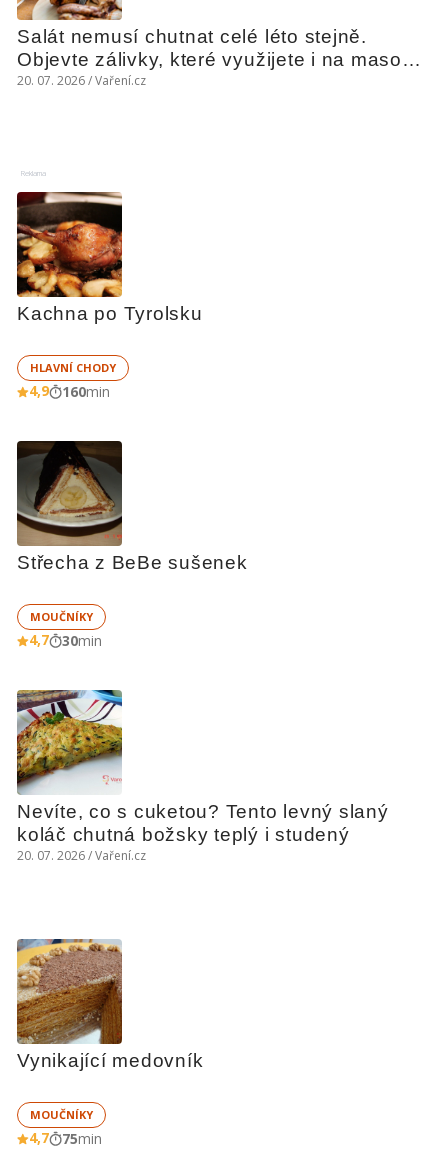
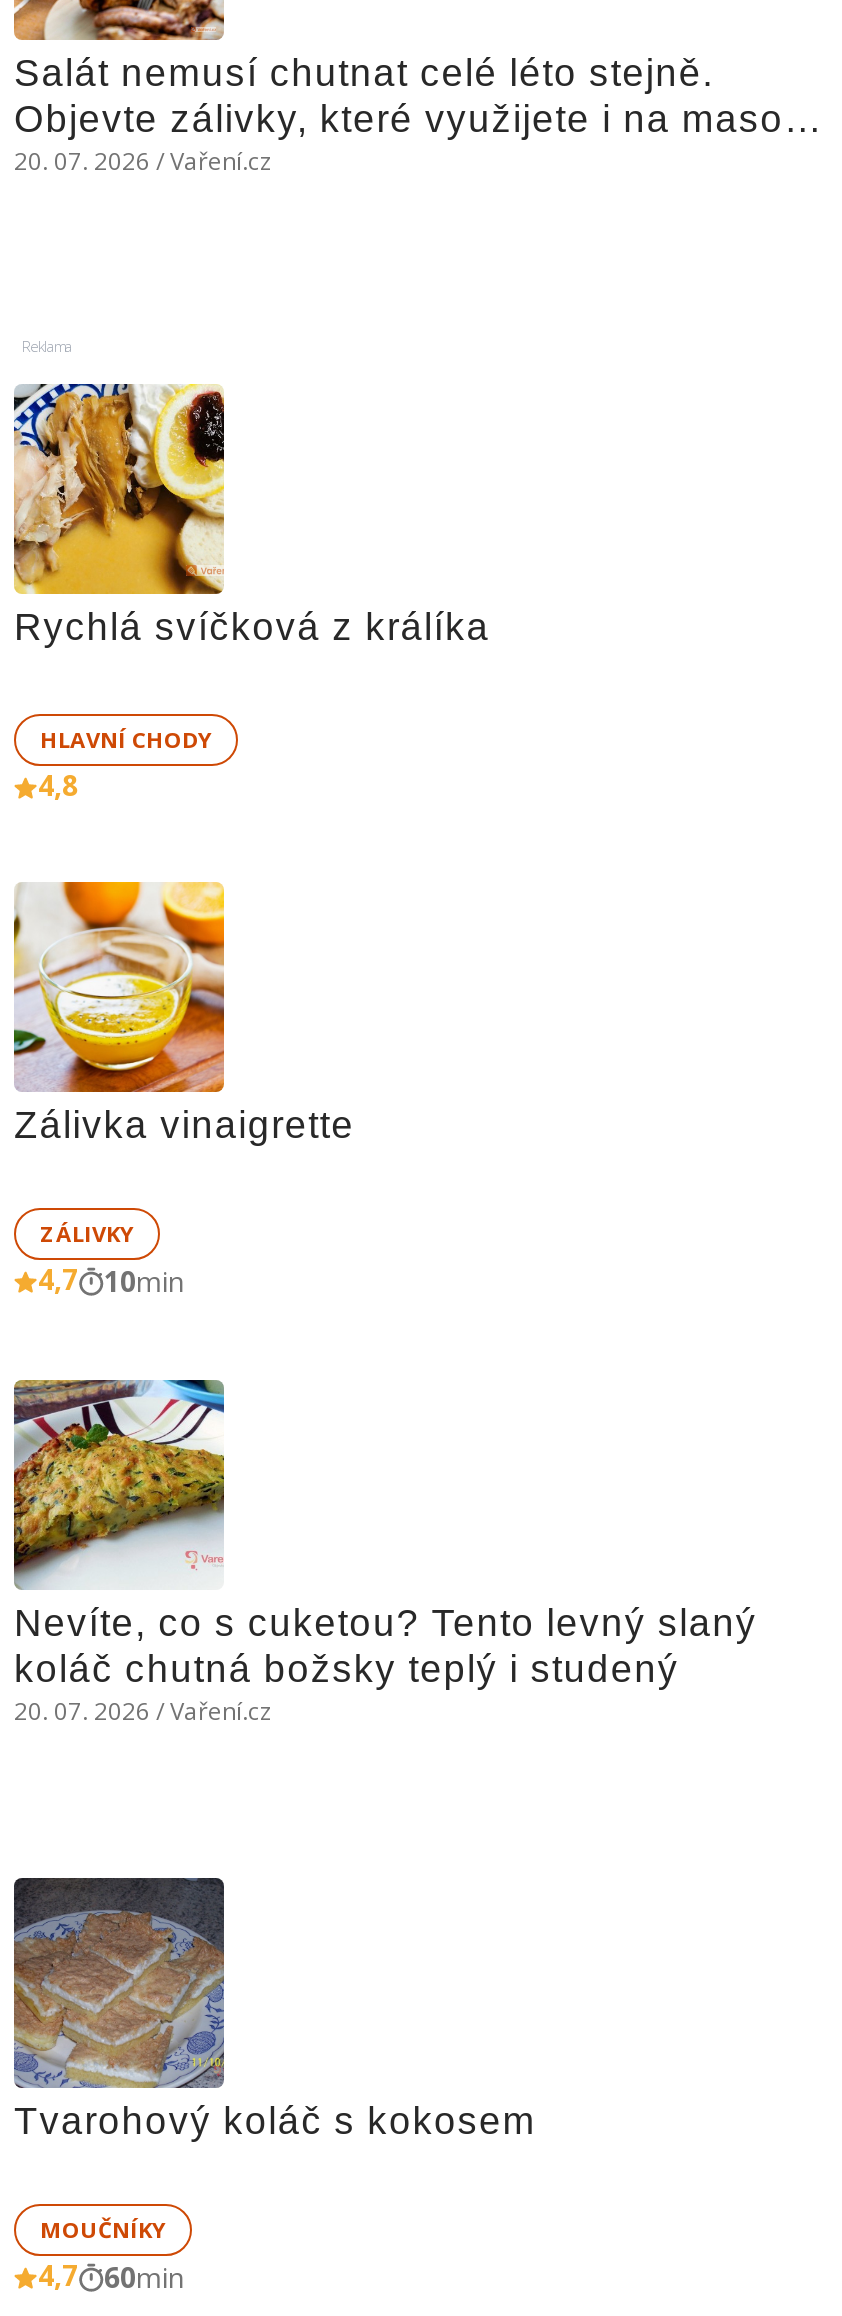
[16,191,203,324] [image] | Kachna po Tyrolsku -> [12,382,490,648] [image] | Rychlá svíčková z králíka
[29,381,110,401] 4,9 | 160min -> [38,766,78,804] 4,8
[16,440,248,573] [image] | Střecha z BeBe sušenek -> [12,880,355,1146] [image] | Zálivka vinaigrette
[30,609,93,624] MOUČNÍKY -> [40,1218,134,1248] ZÁLIVKY
[29,630,102,650] 4,7 30min -> [38,1260,184,1300] 4,7 10min
[16,938,203,1071] [image] | Vynikající medovník -> [12,1876,536,2142] [image] | Tvarohový koláč s kokosem
[29,1128,102,1148] 4,7 75min -> [38,2256,184,2296] 4,7 60min

